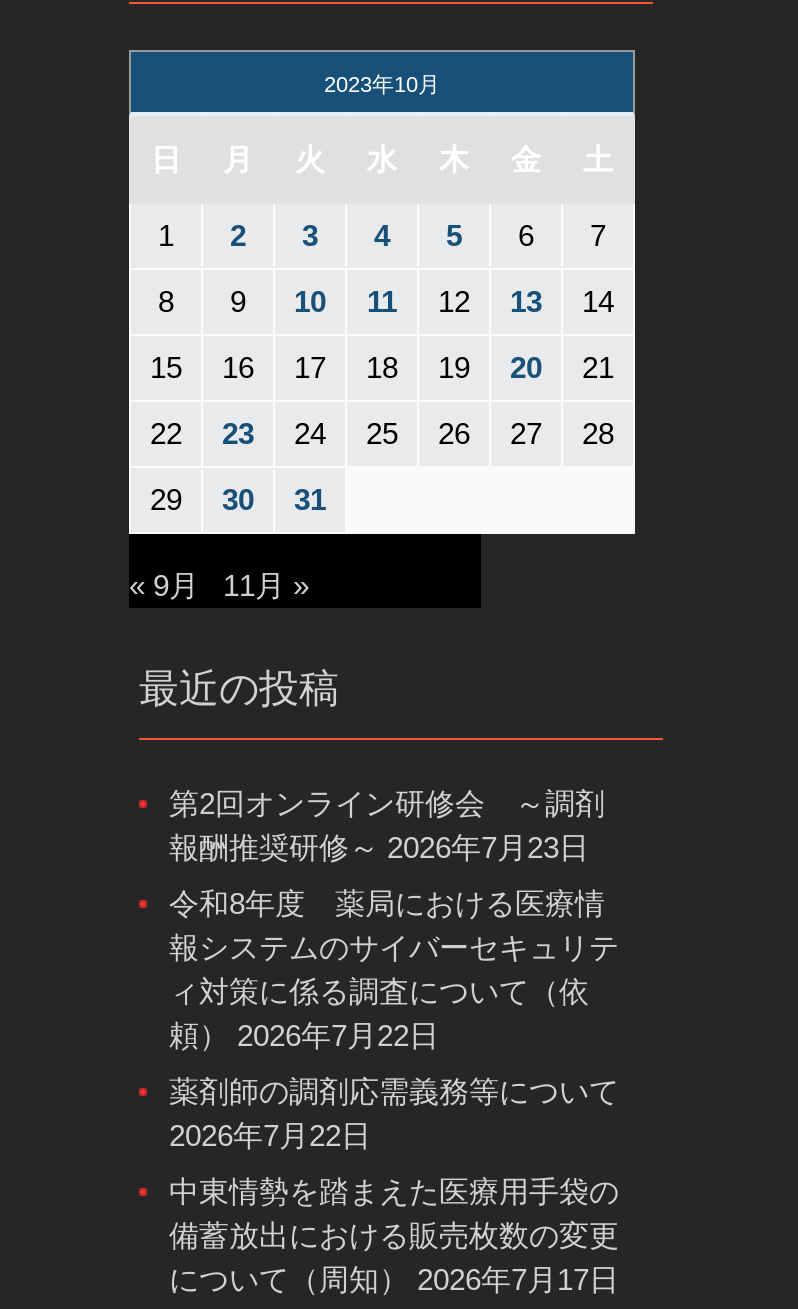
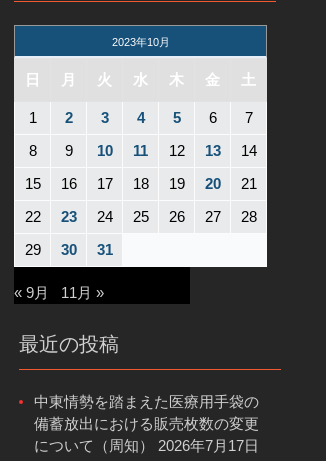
[169,787,619,1153] 第2回オンライン研修会 ～調剤 | 報酬推奨研修～ 2026年7月23日 | 令和8年度 薬局における医療情 | 報システムのサイバーセキュリテ | ィ対策に係る調査について（依 | 頼） 2026年7月22日 | 薬剤師の調剤応需義務等について | 2026年7月22日 -> none

